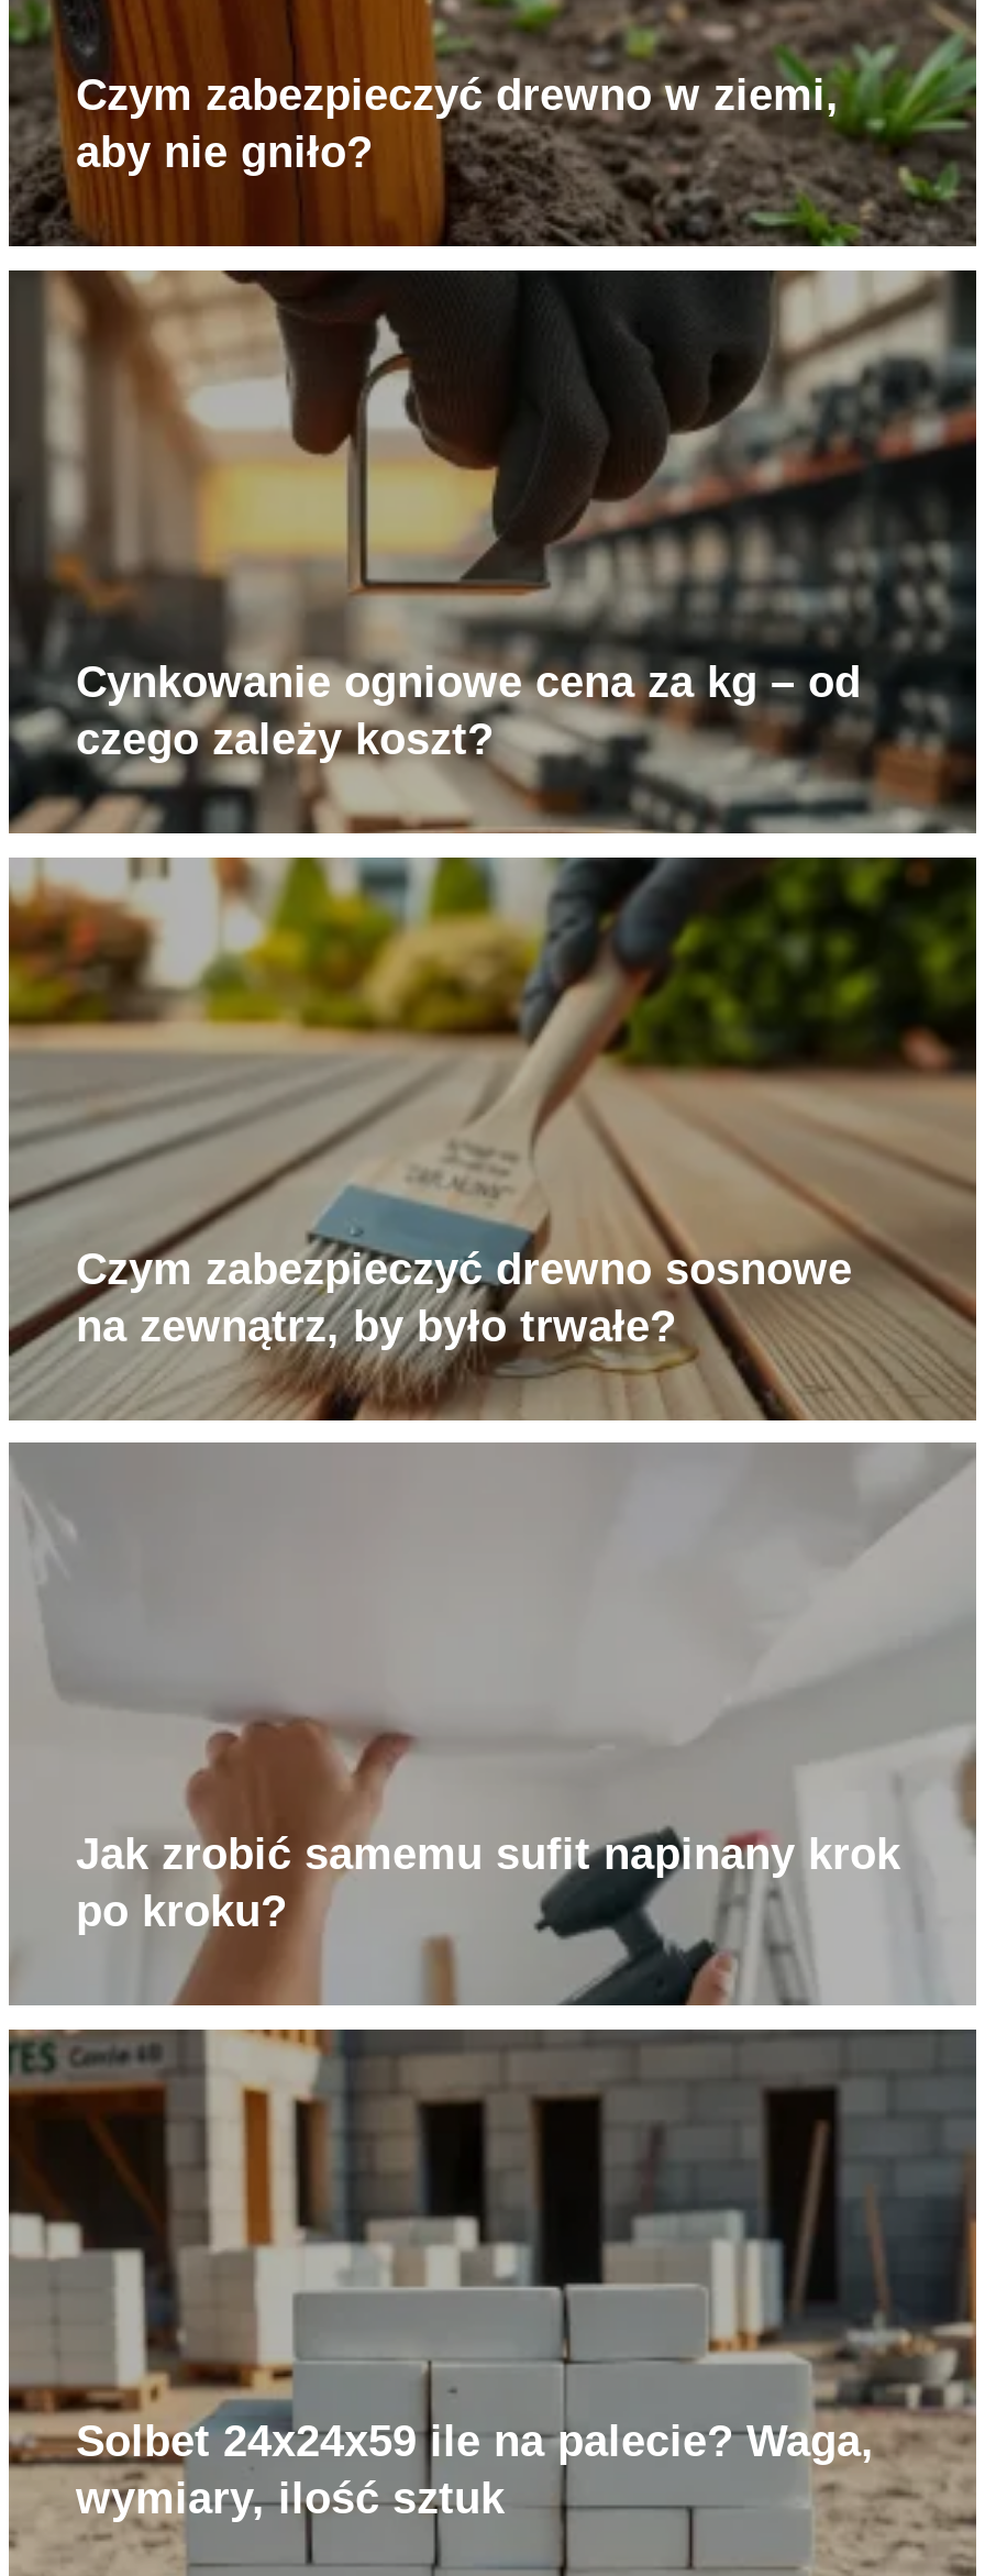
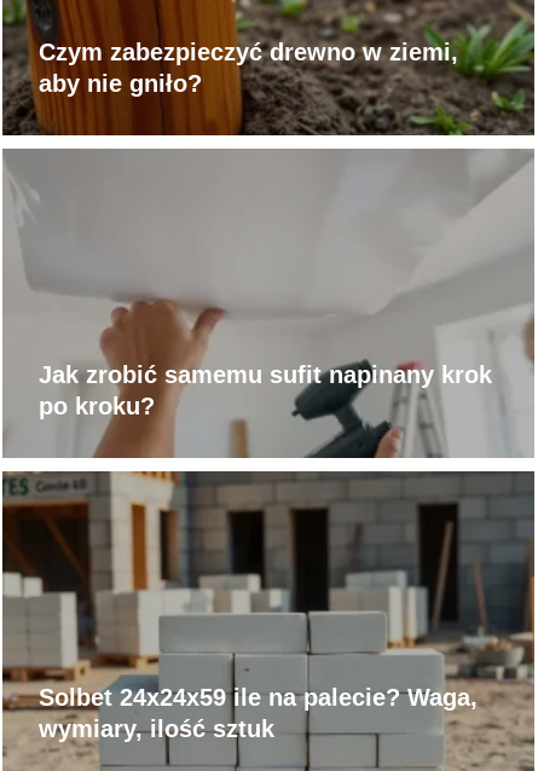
[11,270,974,836] [image] | Cynkowanie ogniowe cena za kg – od | czego zależy koszt? -> none
[9,858,974,1423] [image] | Czym zabezpieczyć drewno sosnowe | na zewnątrz, by było trwałe? -> none

